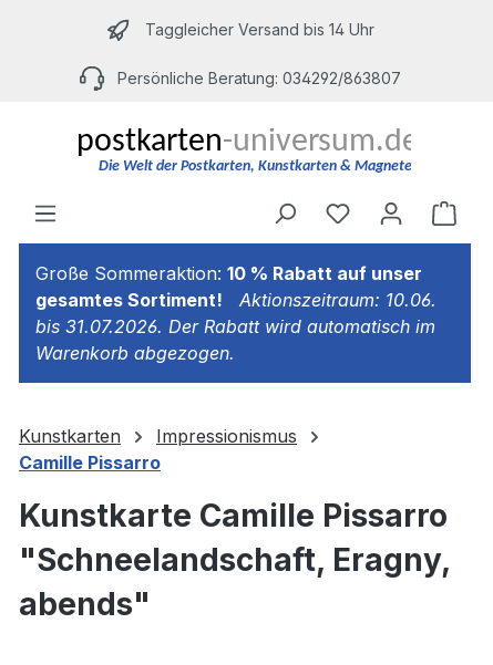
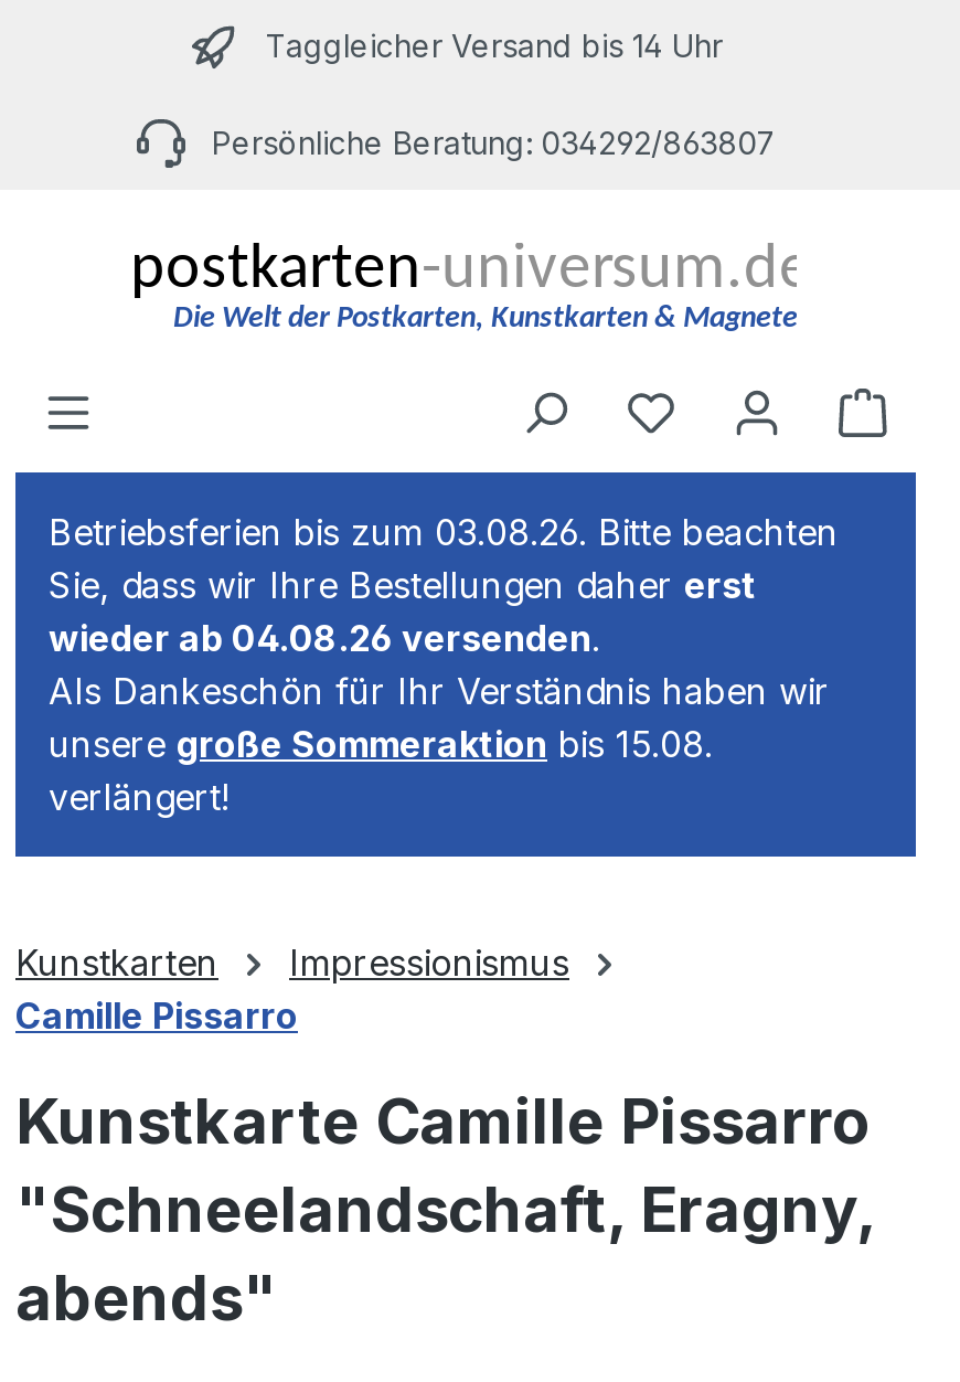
[35,262,436,364] Große Sommeraktion: 10 % Rabatt auf unser | gesamtes Sortiment! | Aktionszeitraum: 10.06. | bis 31.07.2026. Der Rabatt wird automatisch im | Warenkorb abgezogen. -> [49,510,839,819] Betriebsferien bis zum 03.08.26. Bitte beachten | Sie, dass wir Ihre Bestellungen daher erst | wieder ab 04.08.26 versenden. | Als Dankeschön für Ihr Verständnis haben wir | unsere große Sommeraktion bis 15.08. | verlängert!

